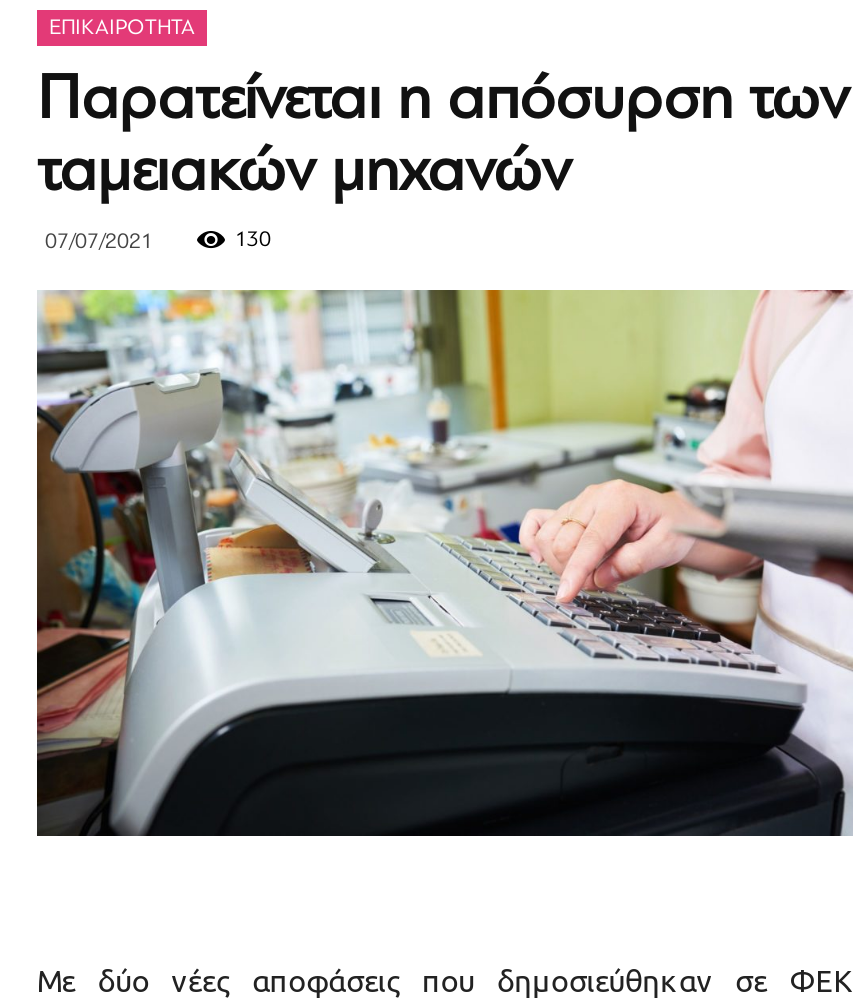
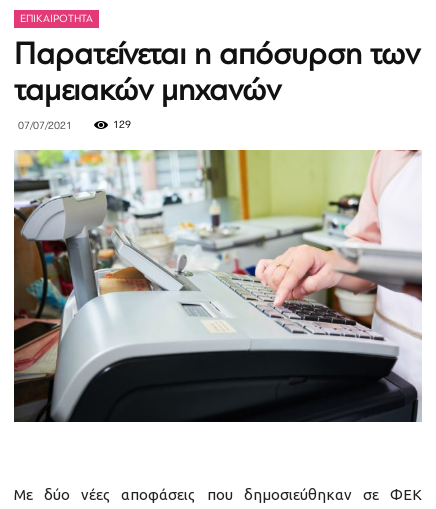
[235,226,271,252] 130 -> [113,118,131,131] 129

